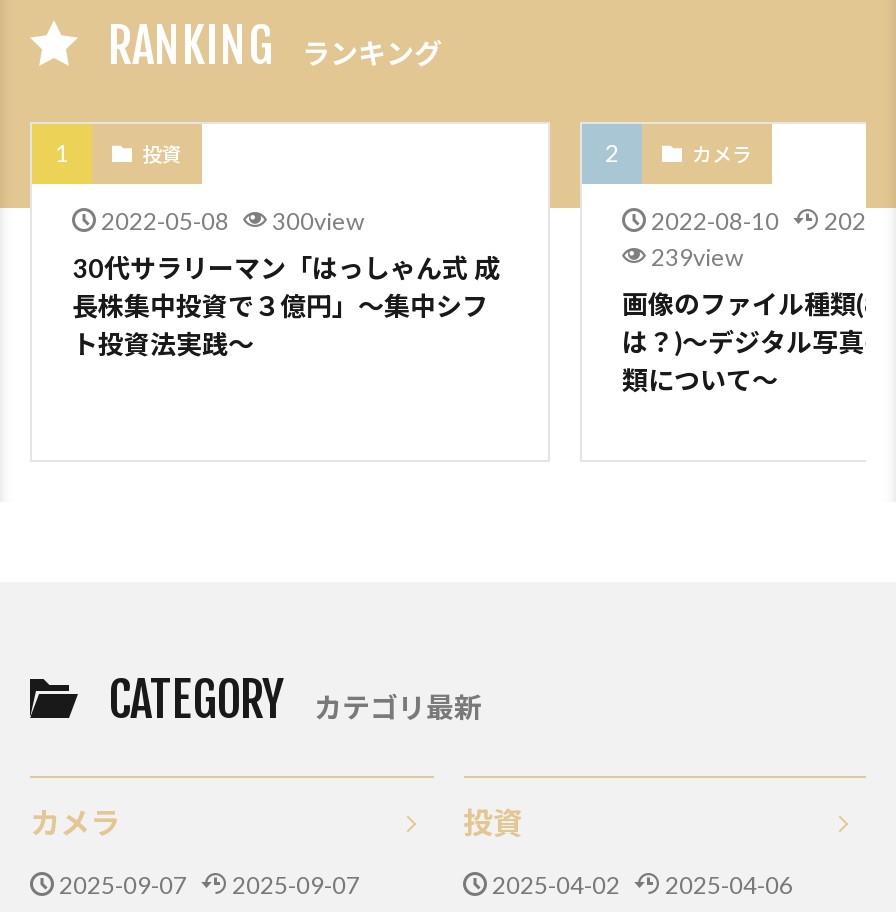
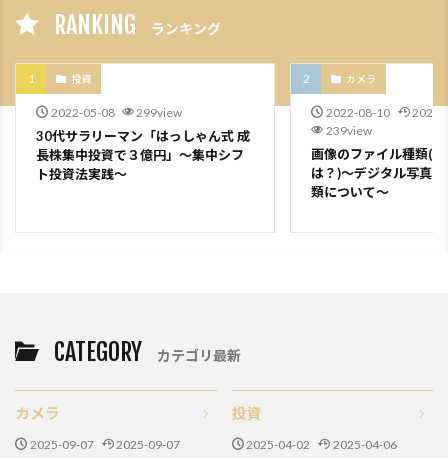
[101,206,364,236] 2022-05-08 300view -> [50,105,182,120] 2022-05-08 299view

